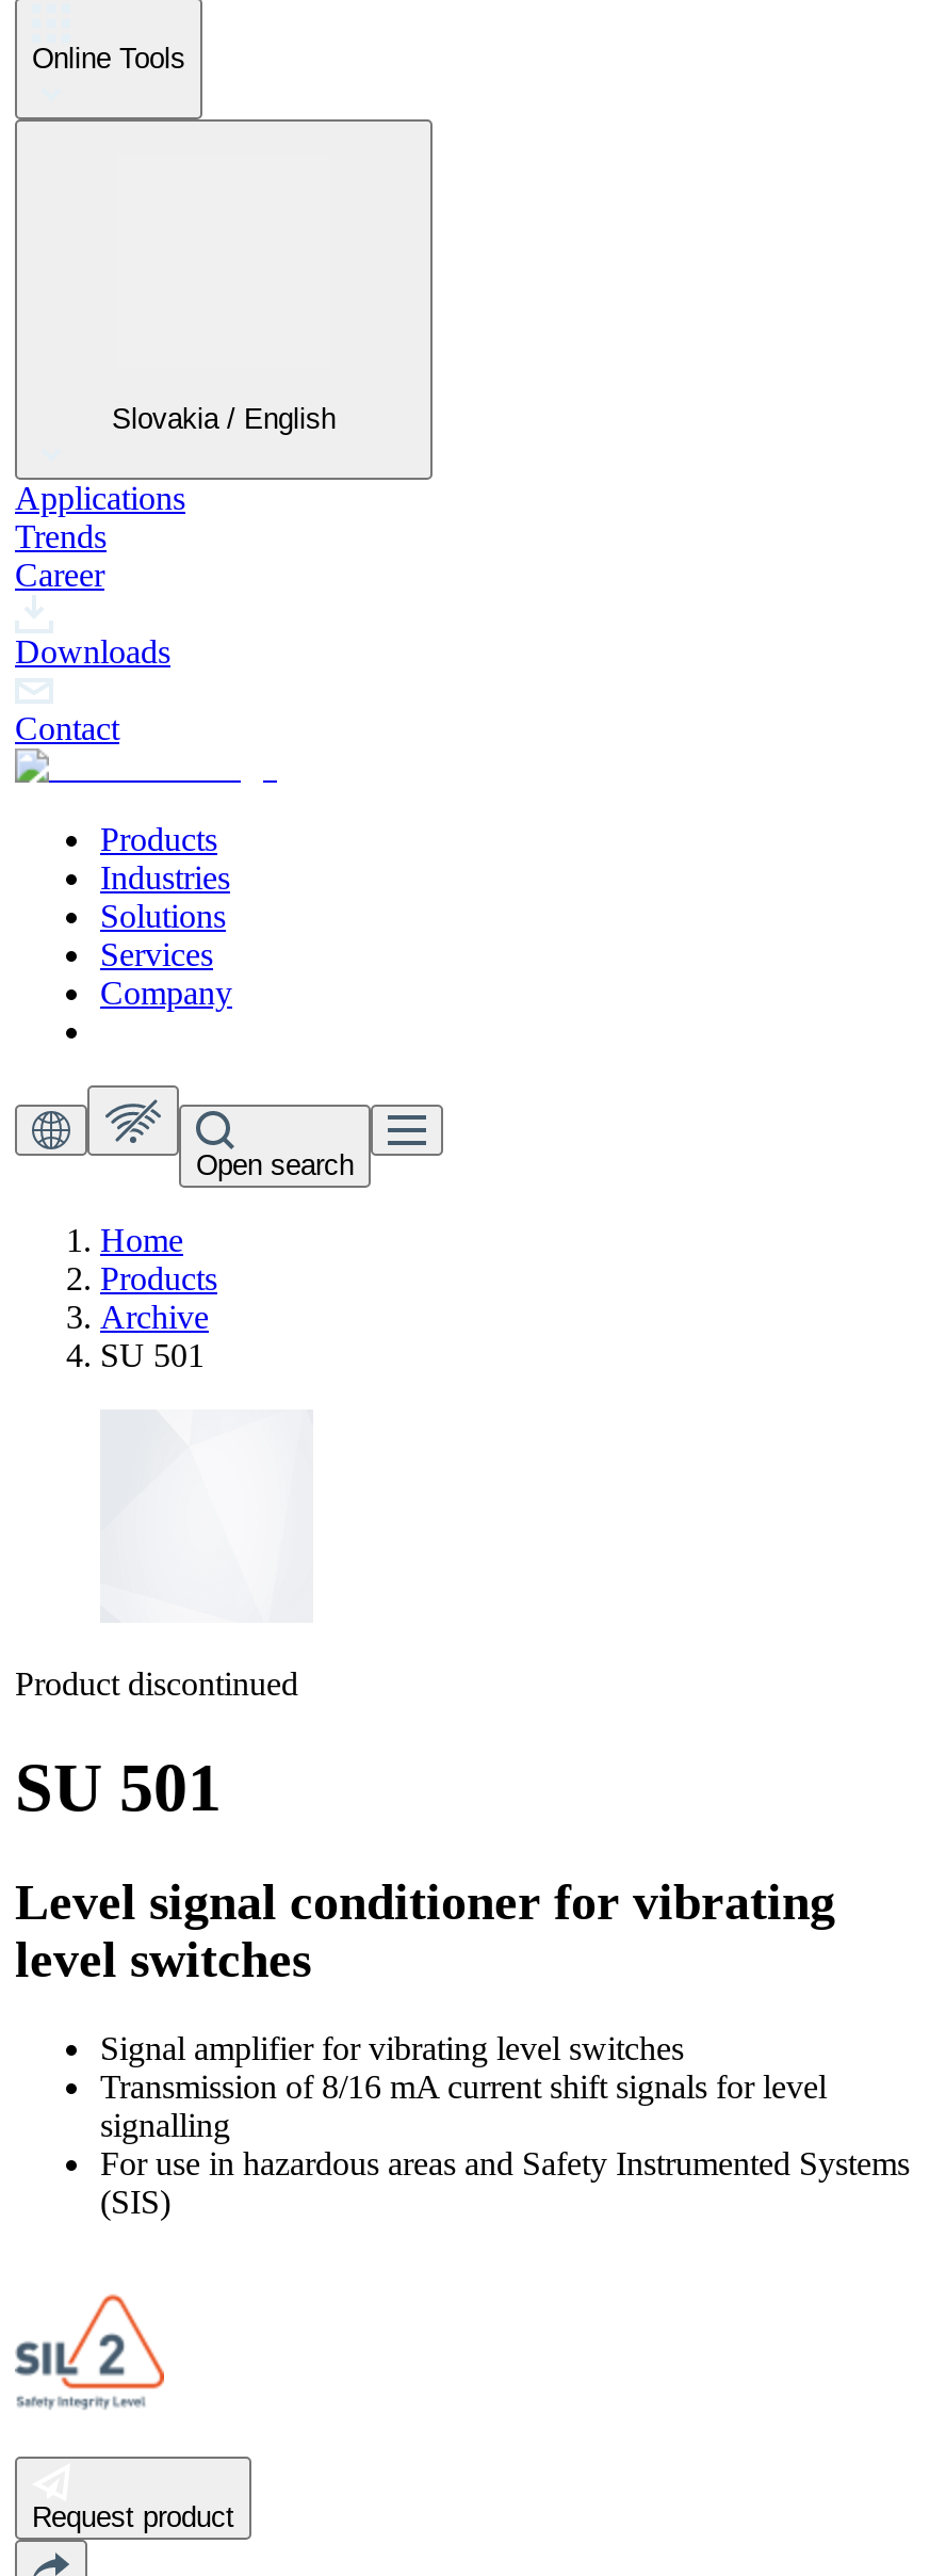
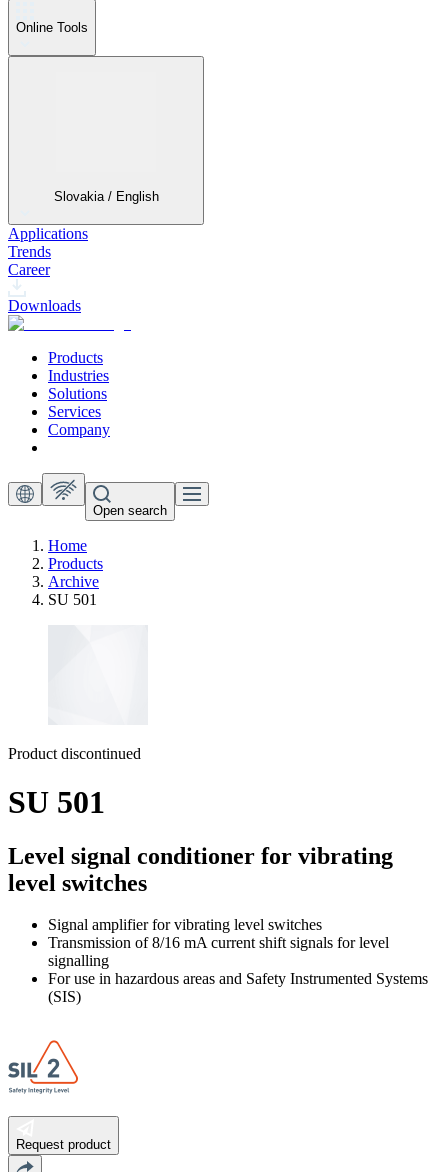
[15,709,119,746] Contact -> none

